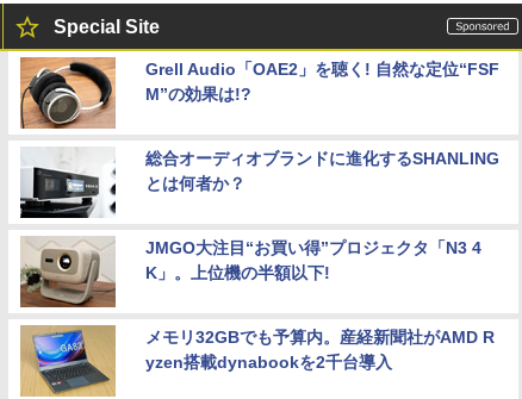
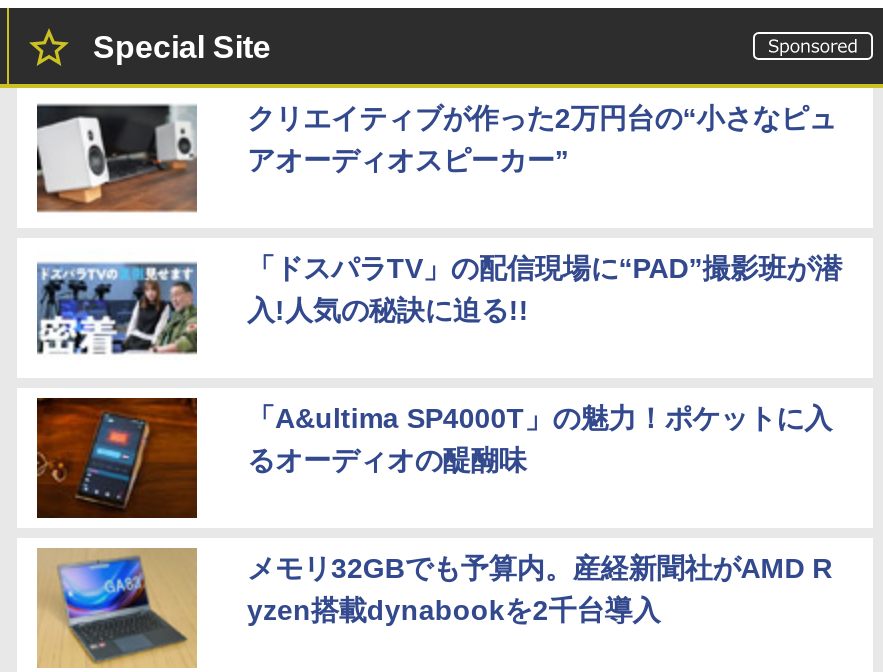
[19,56,499,130] [image] | Grell Audio「OAE2」を聴く! 自然な定位“FSF | M”の効果は!? -> [35,98,836,218] [image] | クリエイティブが作った2万円台の“小さなピュ | アオーディオスピーカー”
[19,148,499,219] [image] | 総合オーディオブランドに進化するSHANLING | とは何者か？ -> [37,252,842,368] [image] | 「ドスパラTV」の配信現場に“PAD”撮影班が潜 | 入!人気の秘訣に迫る!!
[20,236,481,308] [image] | JMGO大注目“お買い得”プロジェクタ「N3 4 | K」。上位機の半額以下! -> [35,396,832,518] [image] | 「A&ultima SP4000T」の魅力！ポケットに入 | るオーディオの醍醐味

